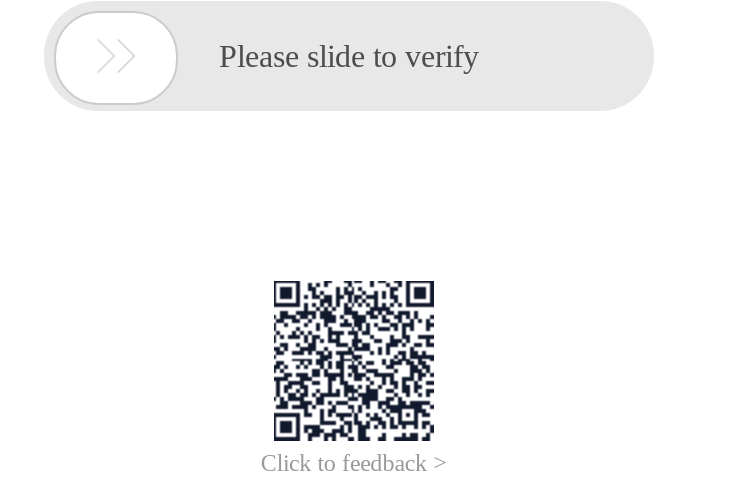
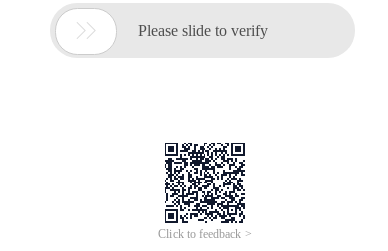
[272,279,436,443] [image] -> [165,143,245,224] [image]

